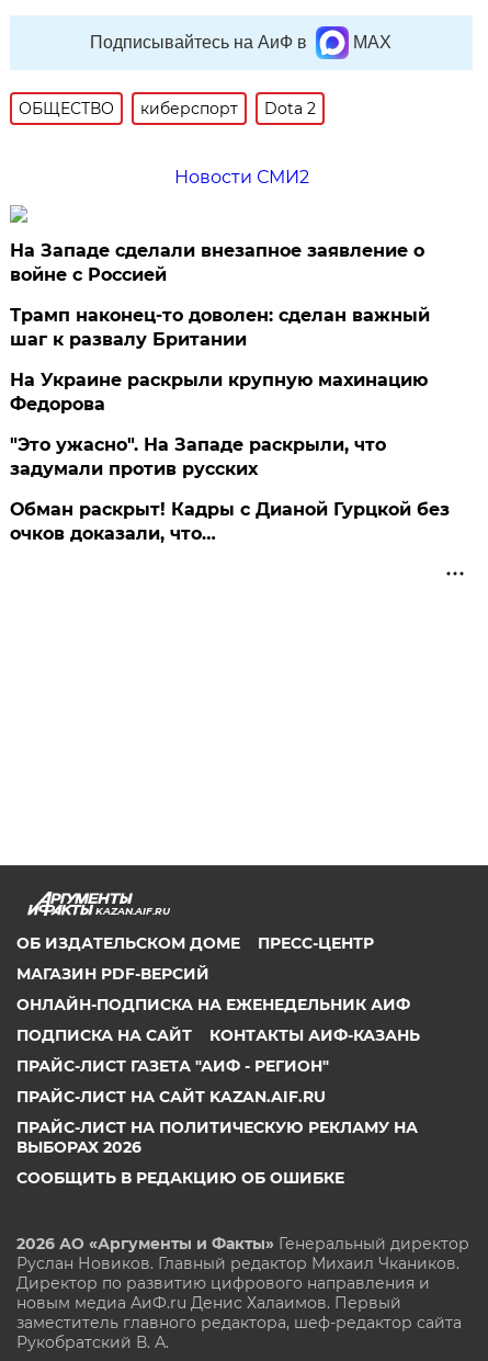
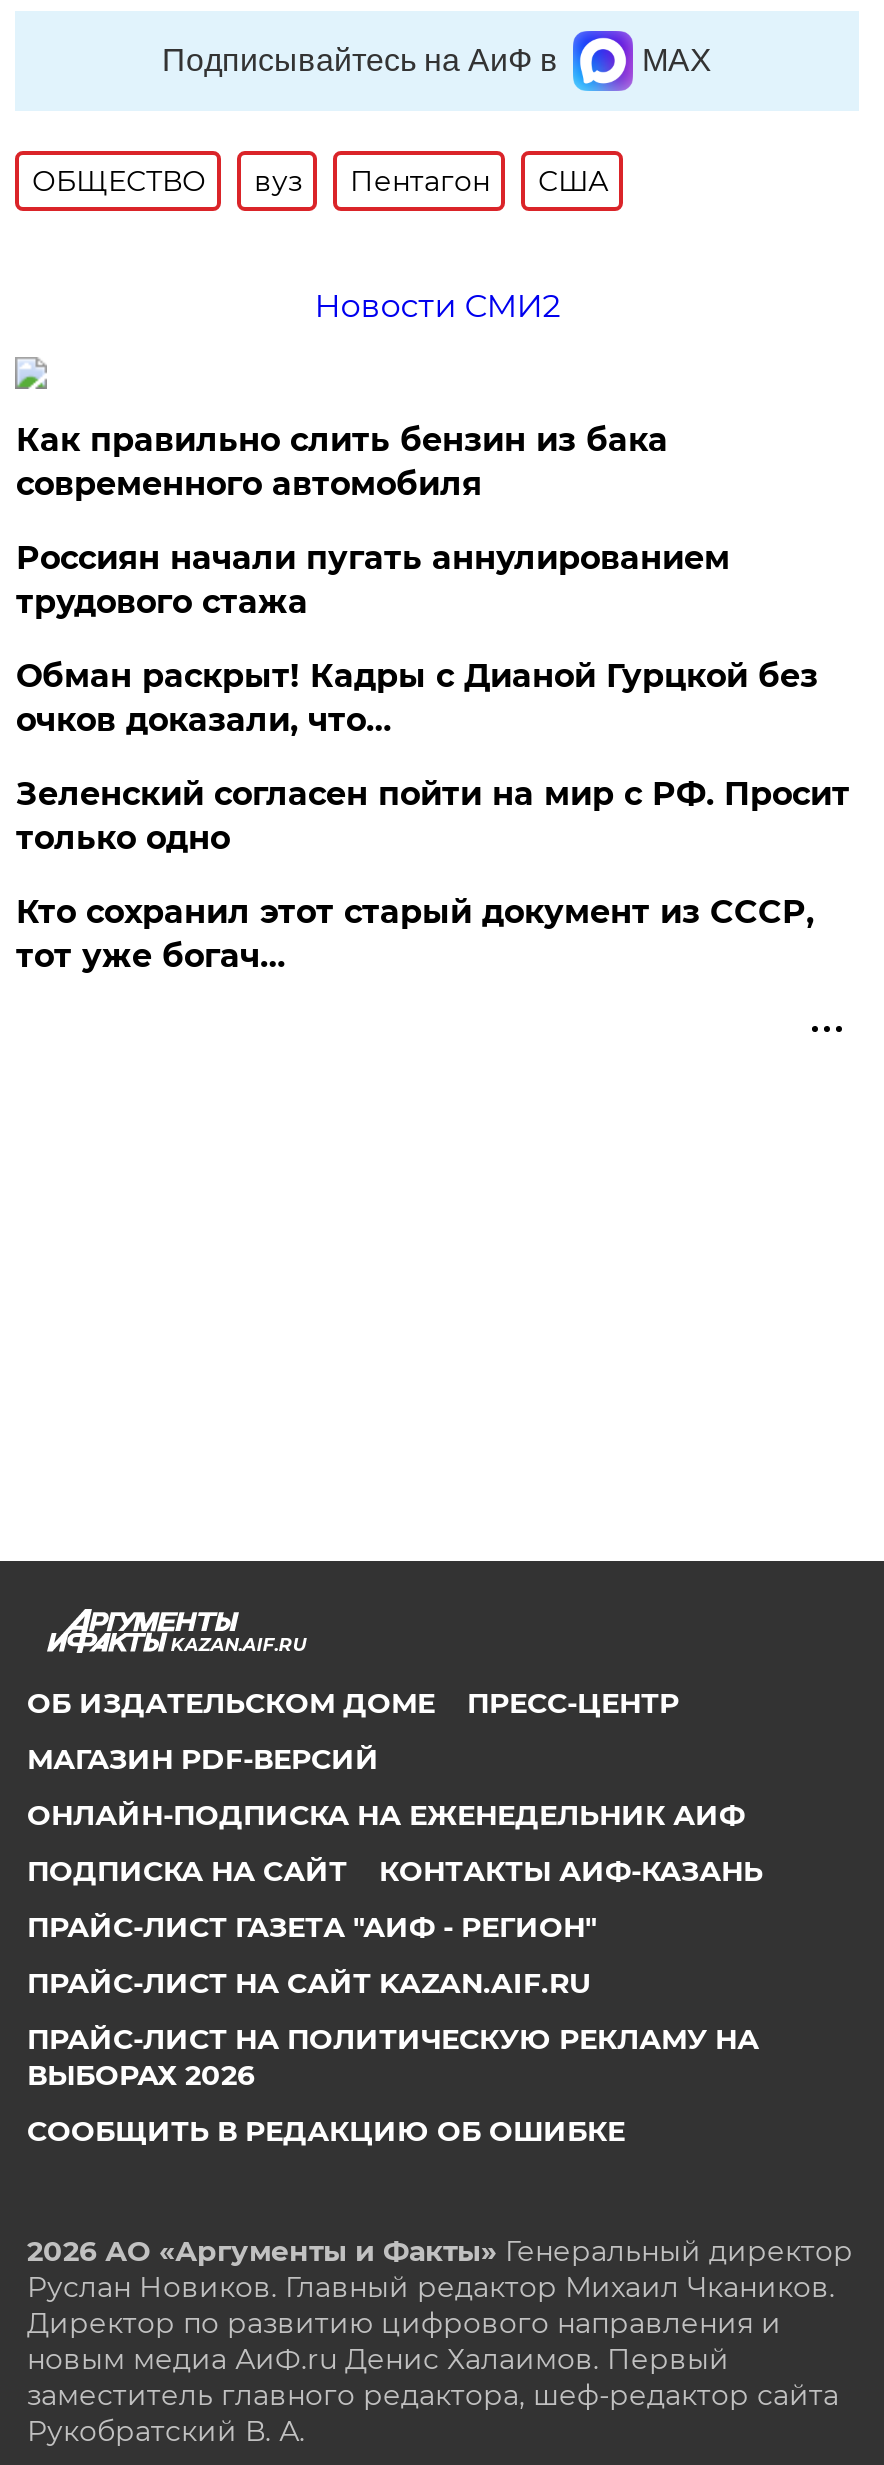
[141,99,316,118] киберспорт | Dota 2 -> [254,163,608,199] вуз | Пентагон | США
[10,240,430,479] На Западе сделали внезапное заявление о | войне с Россией | Трамп наконец-то доволен: сделан важный | шаг к развалу Британии | На Украине раскрыли крупную махинацию | Федорова | "Это ужасно". На Западе раскрыли, что | задумали против русских -> [16,421,730,621] Как правильно слить бензин из бака | современного автомобиля | Россиян начали пугать аннулированием | трудового стажа
moved [10,499,450,544] -> [16,657,818,739]: Обман раскрыт! Кадры с Дианой Гурцкой без | очков доказали, что…
none -> [16,775,850,975] Зеленский согласен пойти на мир с РФ. Просит | только одно | Кто сохранил этот старый документ из СССР, | тот уже богач…

